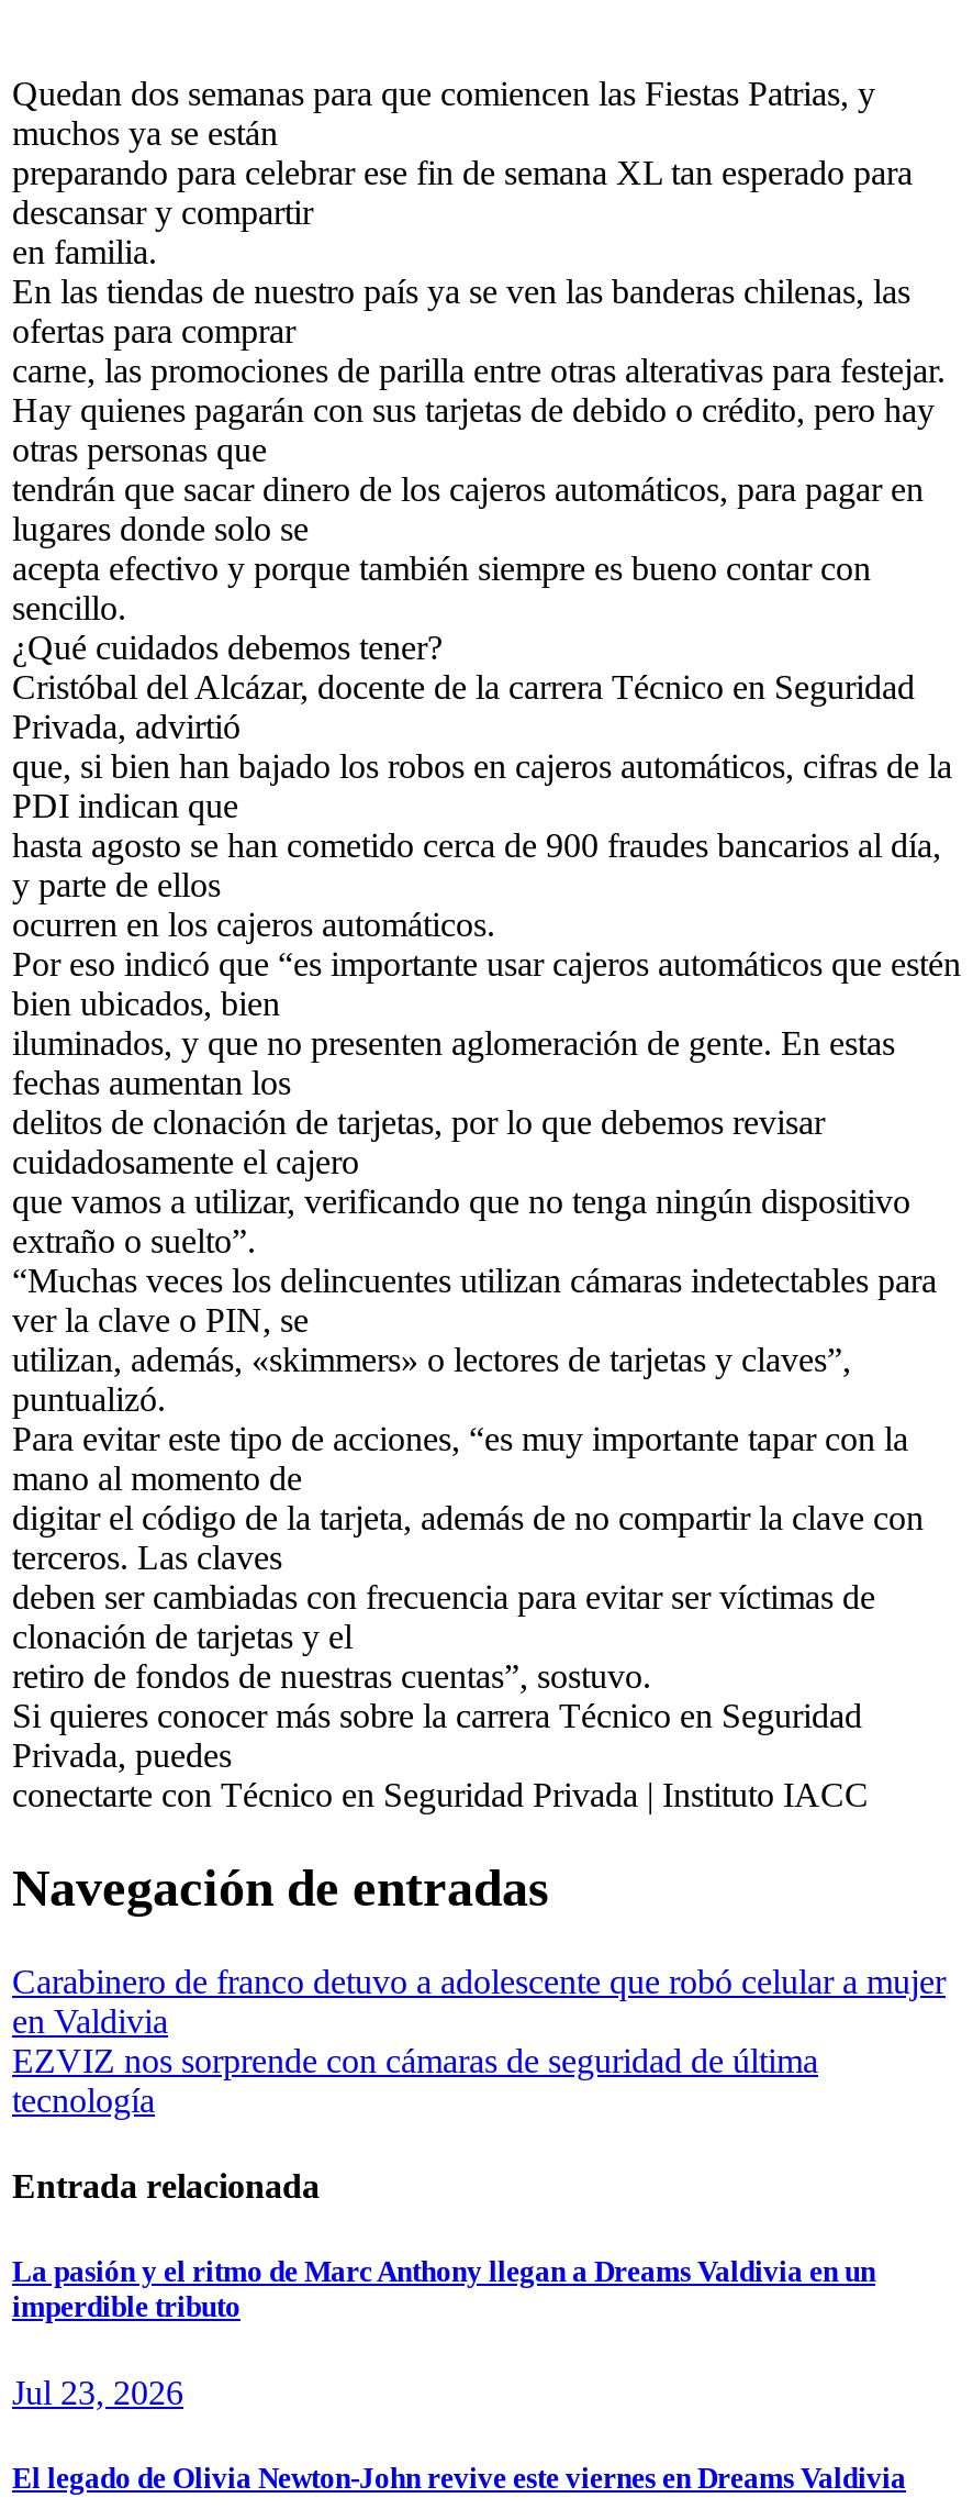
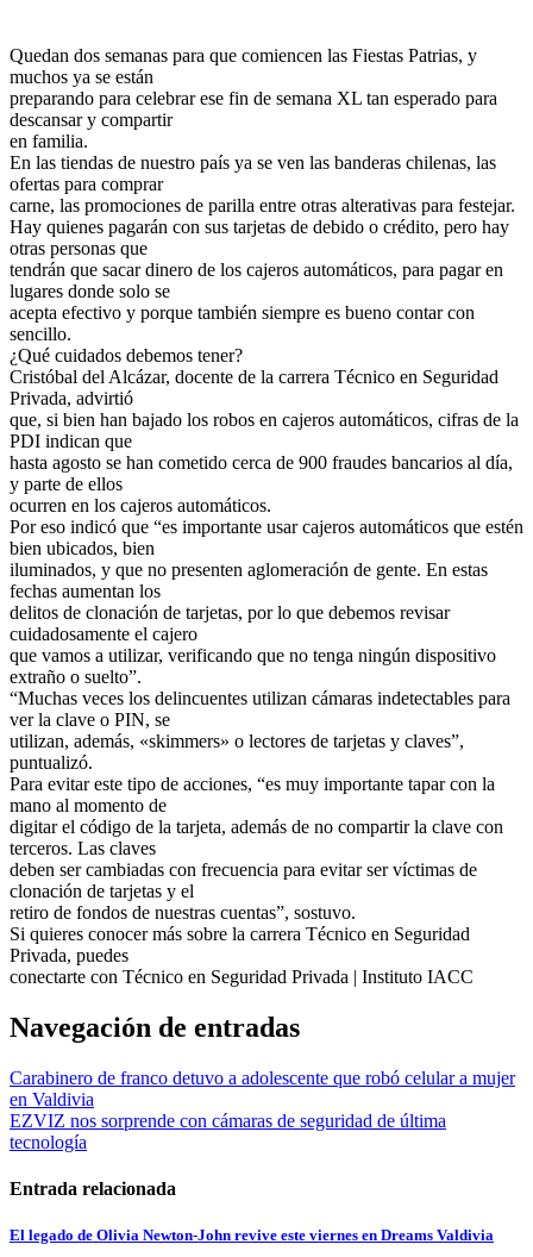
[12,2255,875,2412] La pasión y el ritmo de Marc Anthony llegan a Dreams Valdivia en un | imperdible tributo | Jul 23, 2026 -> none

